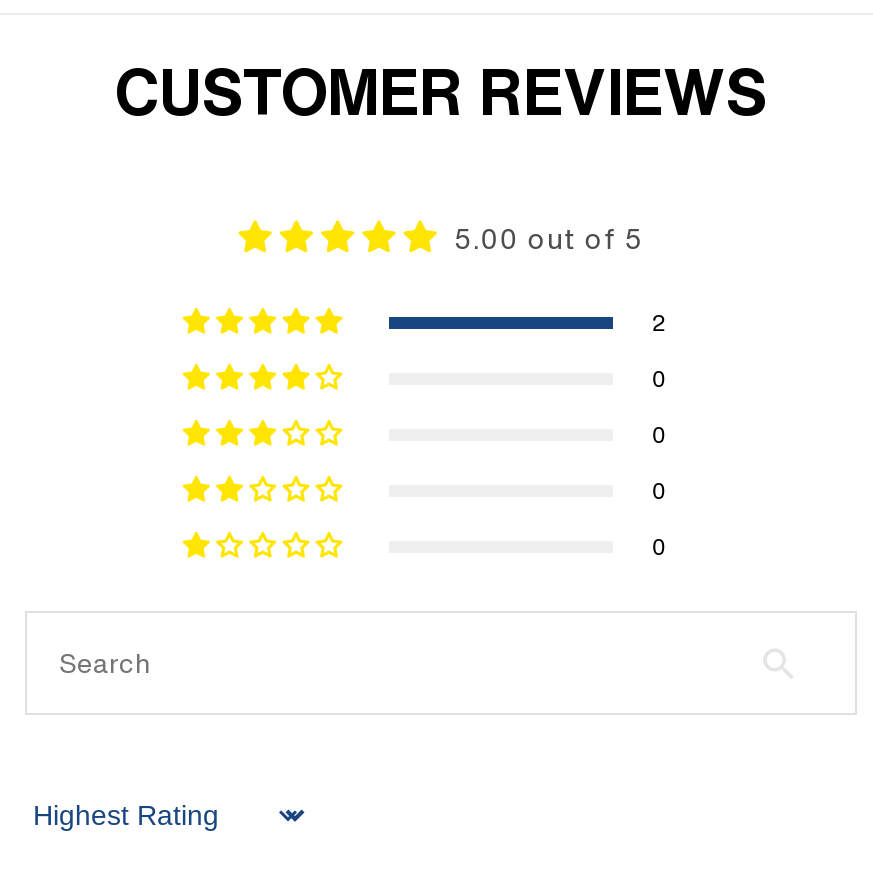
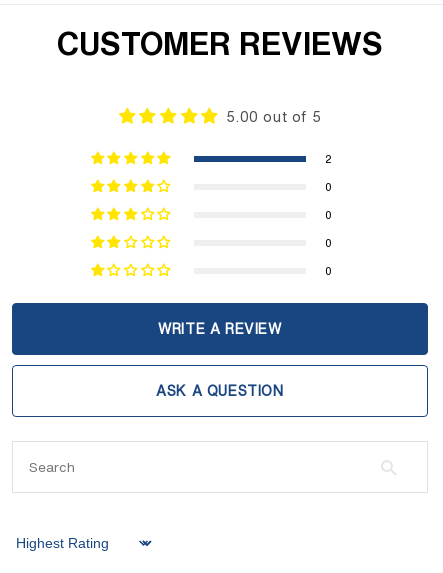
none -> [156,318,284,401] WRITE A REVIEW | ASK A QUESTION

